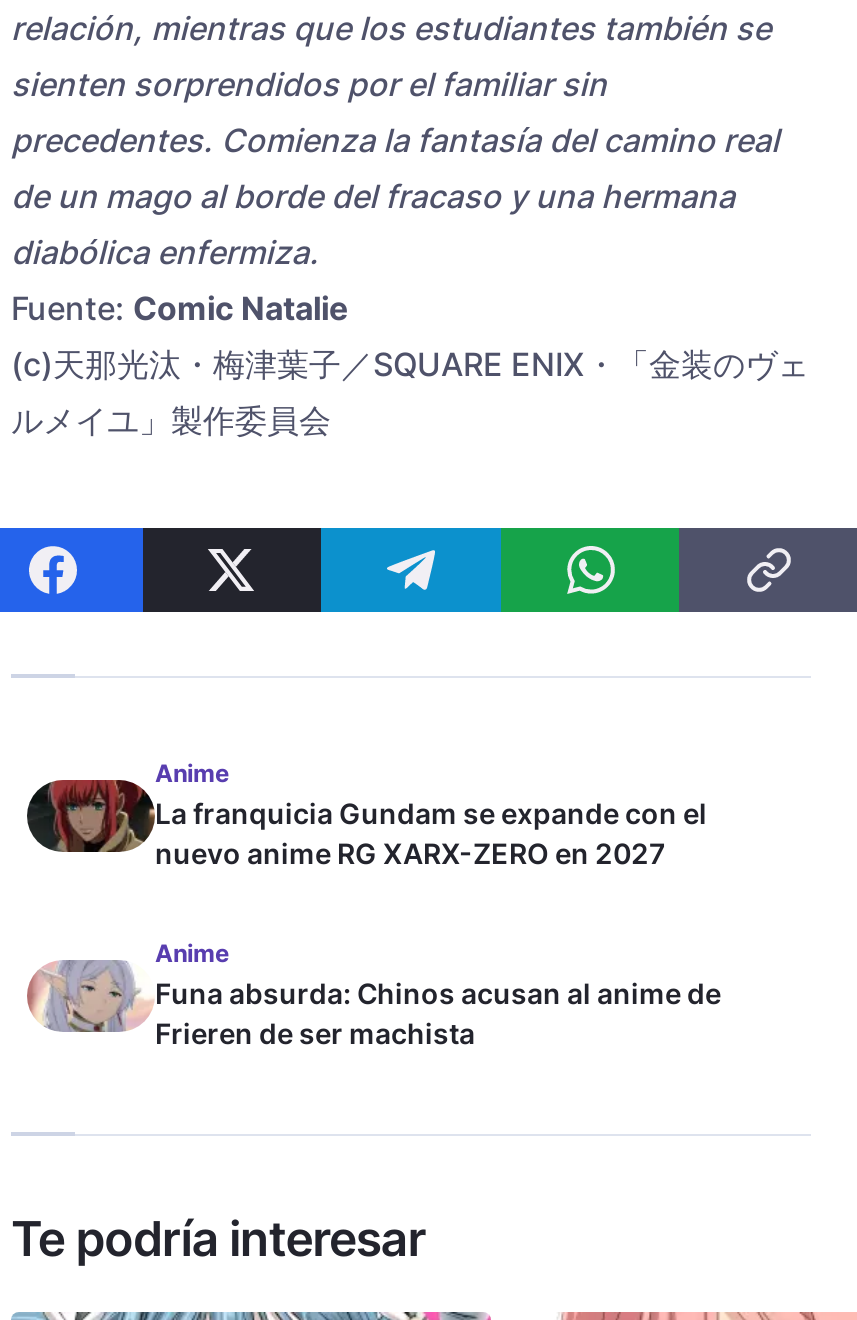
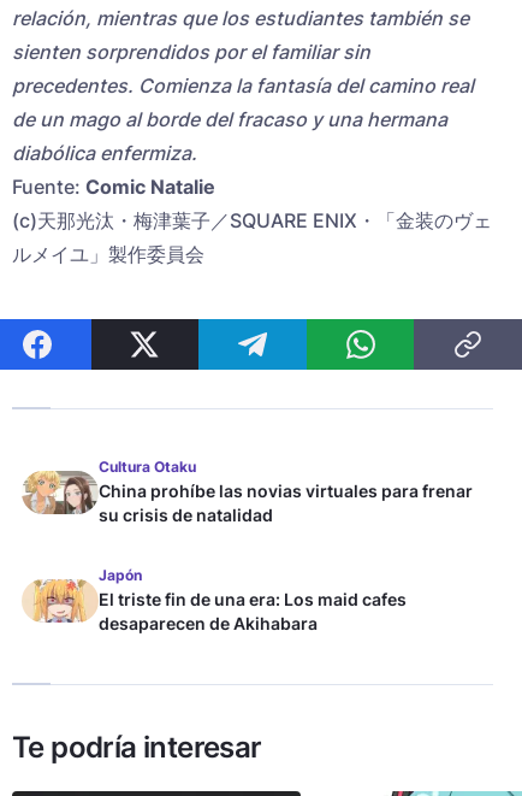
[25,758,707,870] [image] | Anime | La franquicia Gundam se expande con el | nuevo anime RG XARX-ZERO en 2027 -> [22,458,473,525] [image] | Cultura Otaku | China prohíbe las novias virtuales para frenar | su crisis de natalidad
[27,938,721,1050] [image] | Anime | Funa absurda: Chinos acusan al anime de | Frieren de ser machista -> [23,566,407,634] [image] | Japón | El triste fin de una era: Los maid cafes | desaparecen de Akihabara

